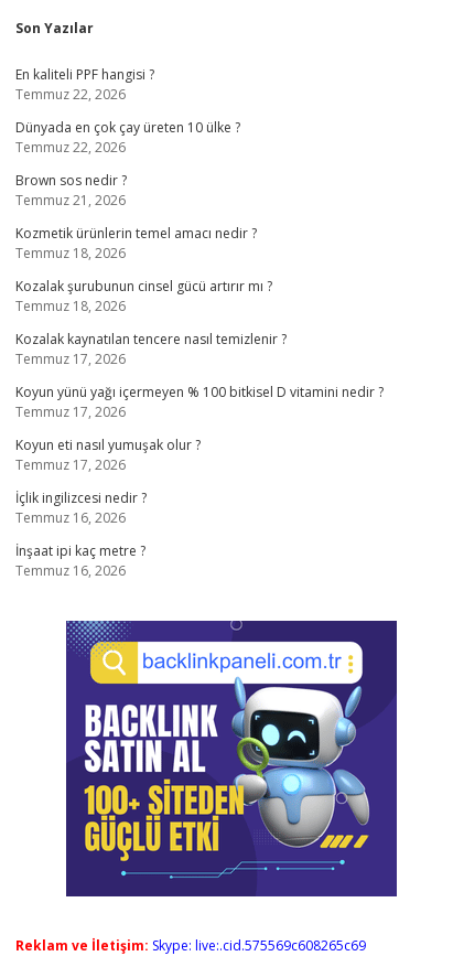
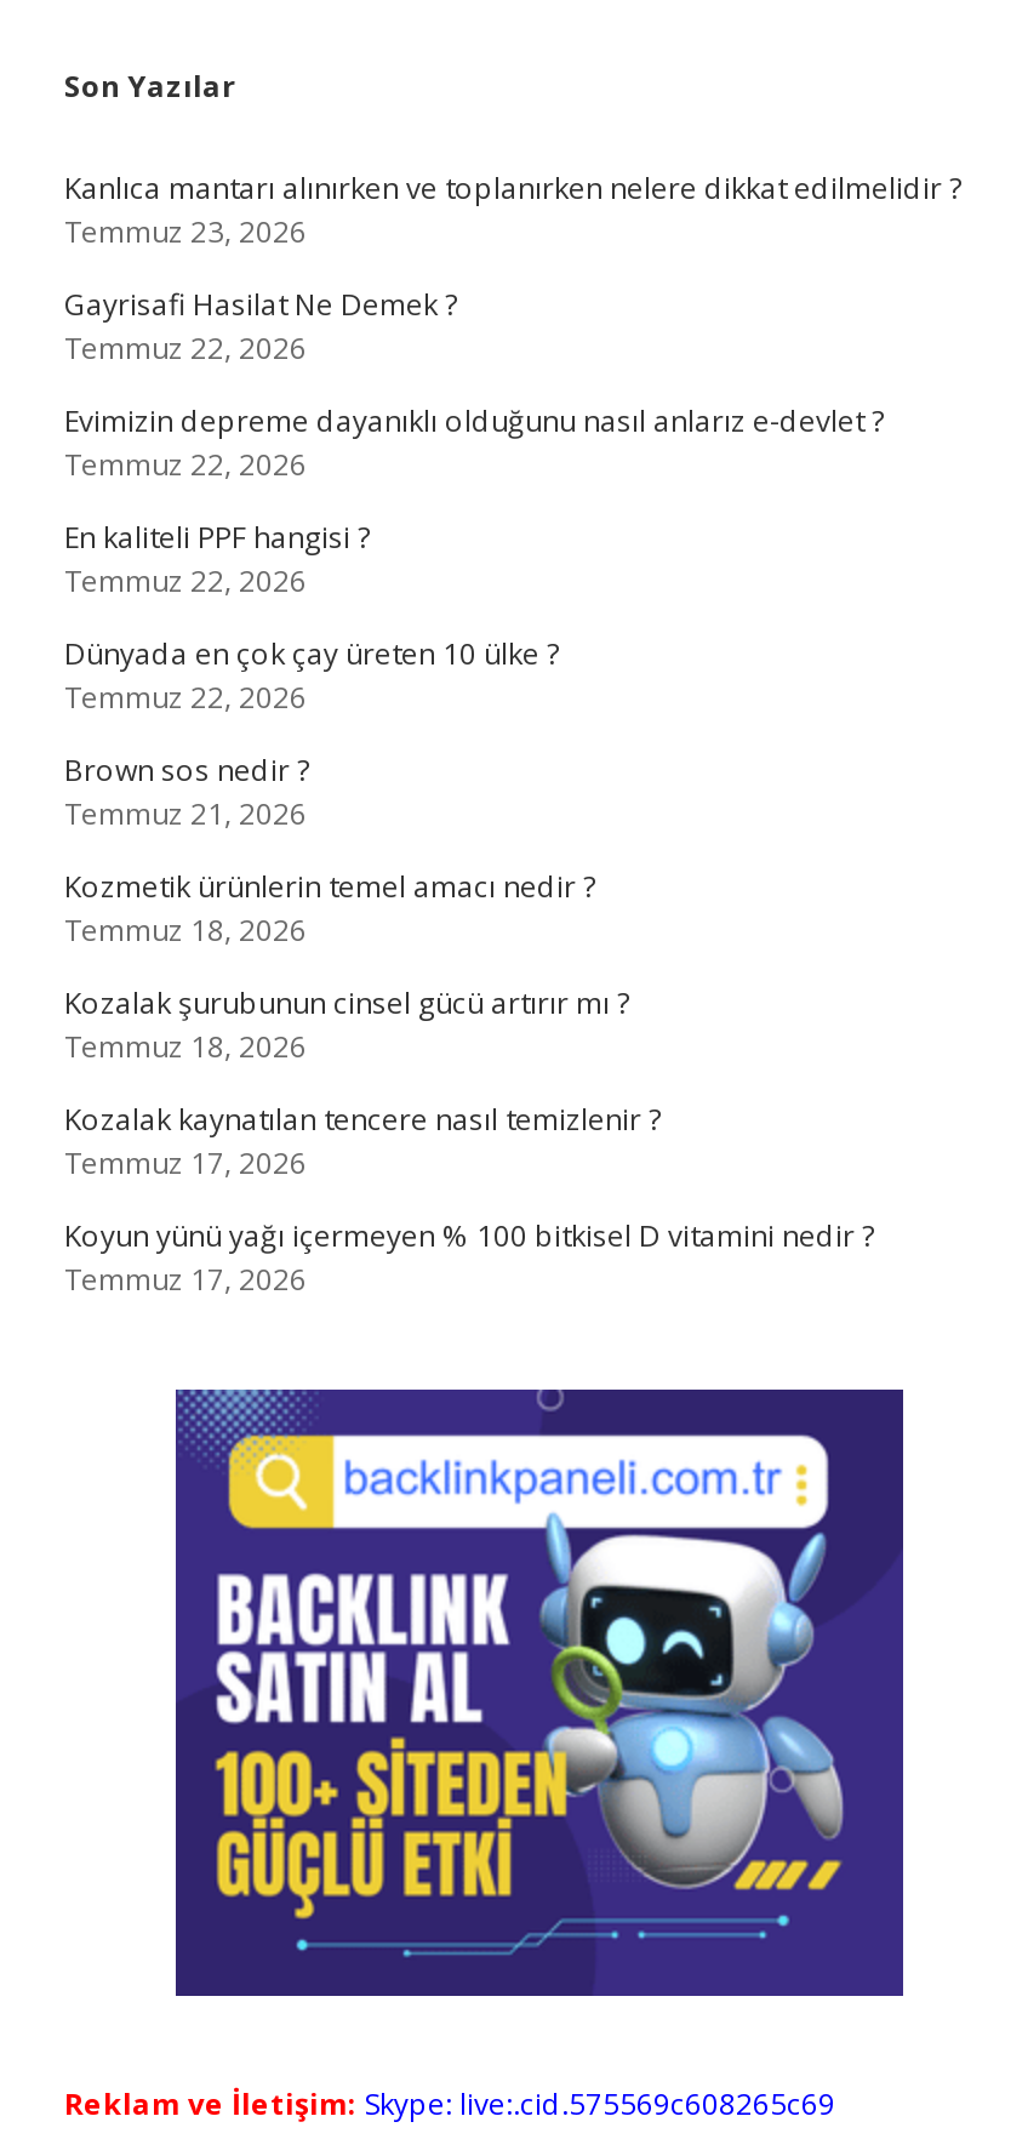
none -> [64,167,961,485] Kanlıca mantarı alınırken ve toplanırken nelere dikkat edilmelidir ? | Temmuz 23, 2026 | Gayrisafi Hasilat Ne Demek ? | Temmuz 22, 2026 | Evimizin depreme dayanıklı olduğunu nasıl anlarız e-devlet ? | Temmuz 22, 2026
moved [15,65,384,421] -> [64,517,874,1300]: En kaliteli PPF hangisi ? | Temmuz 22, 2026 | Dünyada en çok çay üreten 10 ülke ? | ... | Koyun yünü yağı içermeyen % 100 bitkisel D vitamini nedir ? | Temmuz 17, 2026
[15,436,201,580] Koyun eti nasıl yumuşak olur ? | Temmuz 17, 2026 | İçlik ingilizcesi nedir ? | Temmuz 16, 2026 | İnşaat ipi kaç metre ? | Temmuz 16, 2026 -> none

